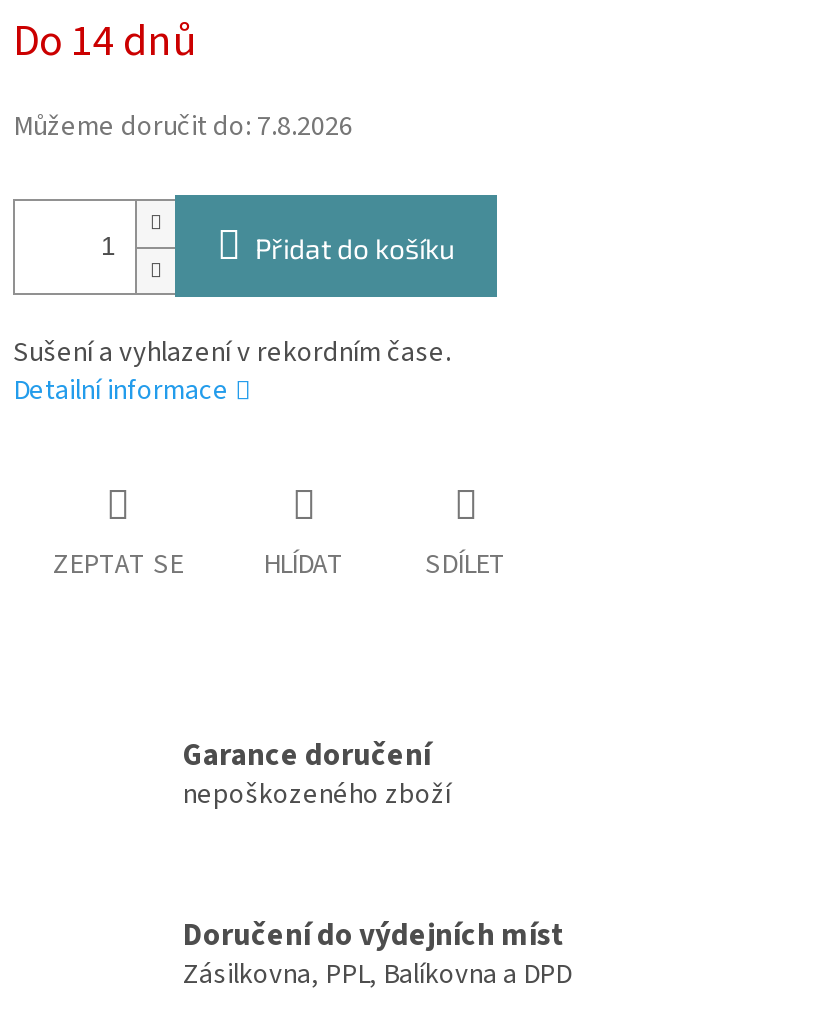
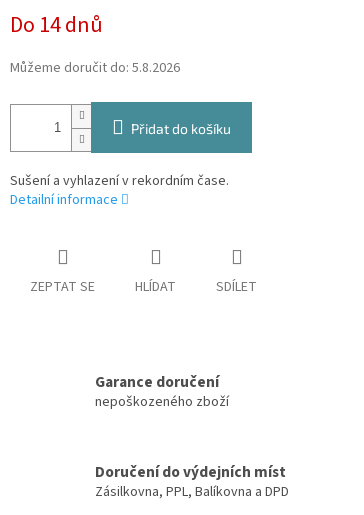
[13,108,353,148] Můžeme doručit do: 7.8.2026 -> [10,58,180,78] Můžeme doručit do: 5.8.2026

